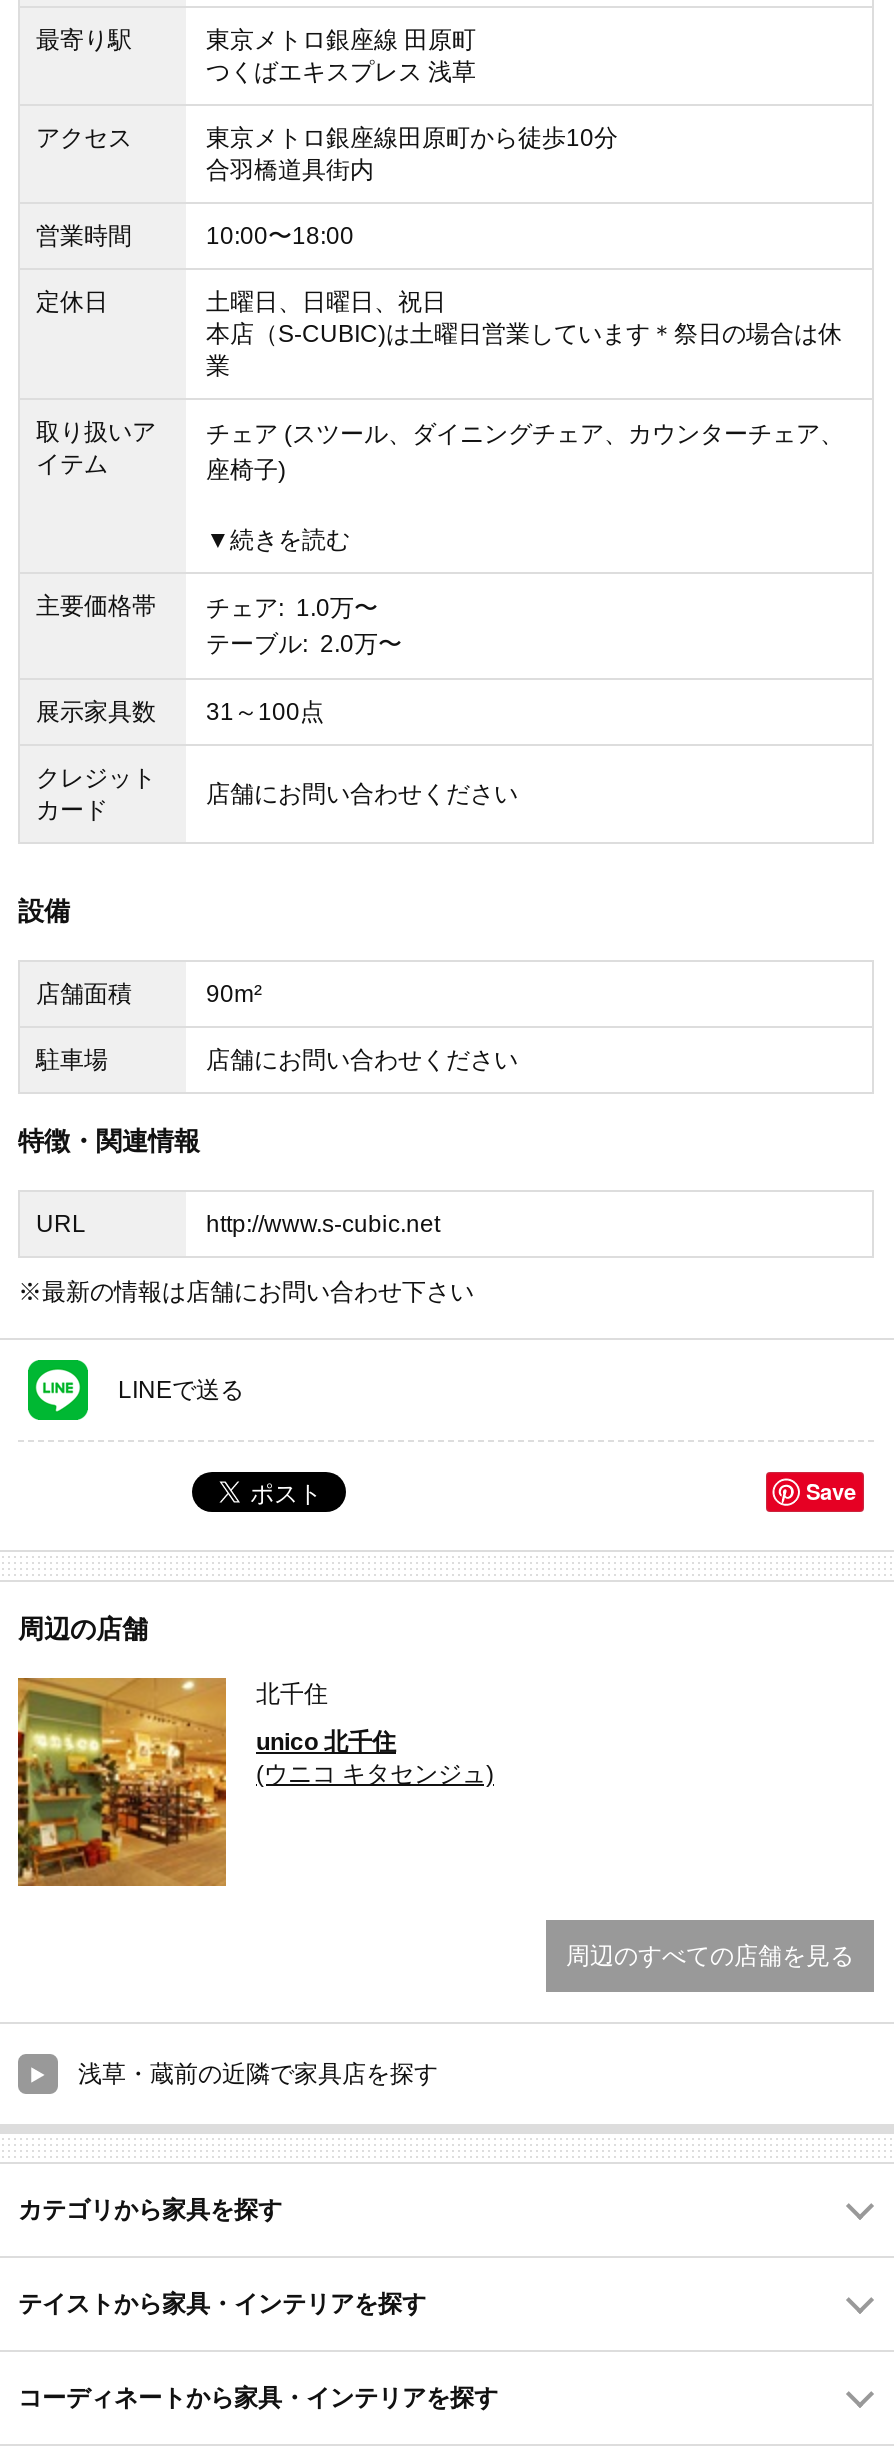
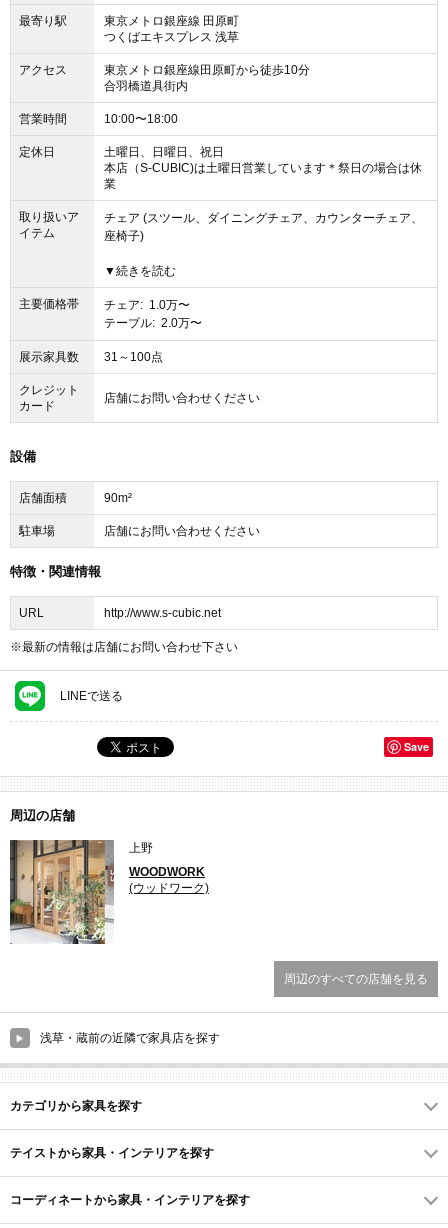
[16,1676,328,1888] [image] | 北千住 -> [9,839,153,945] [image] | 上野
[256,1728,494,1788] unico 北千住 | (ウニコ キタセンジュ) -> [129,865,209,895] WOODWORK | (ウッドワーク)

